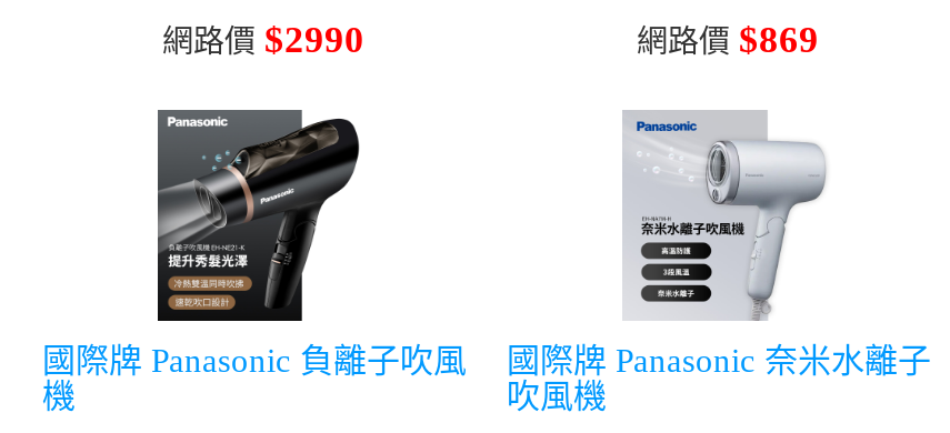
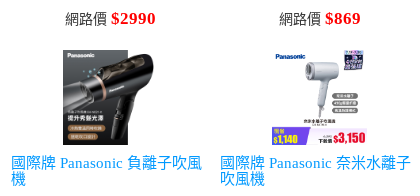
[622,110,829,321] [image] -> [271,50,366,146] [image]

